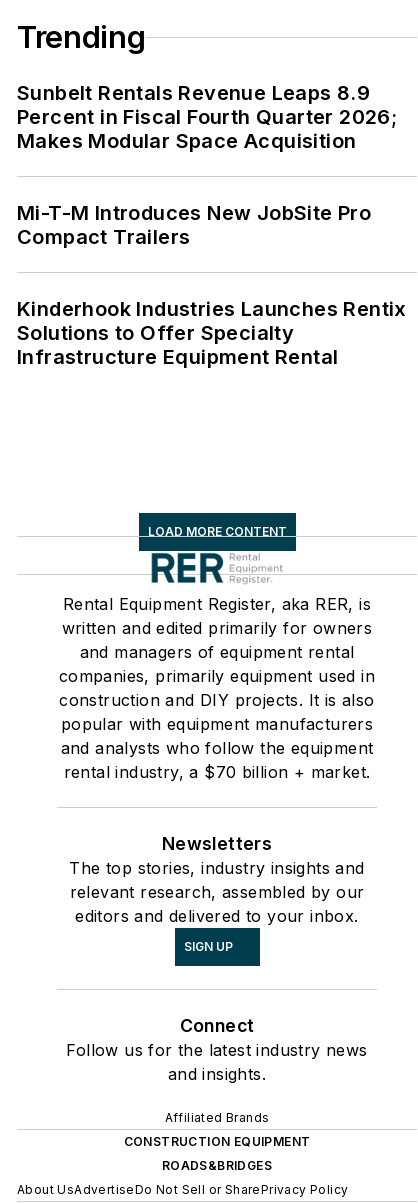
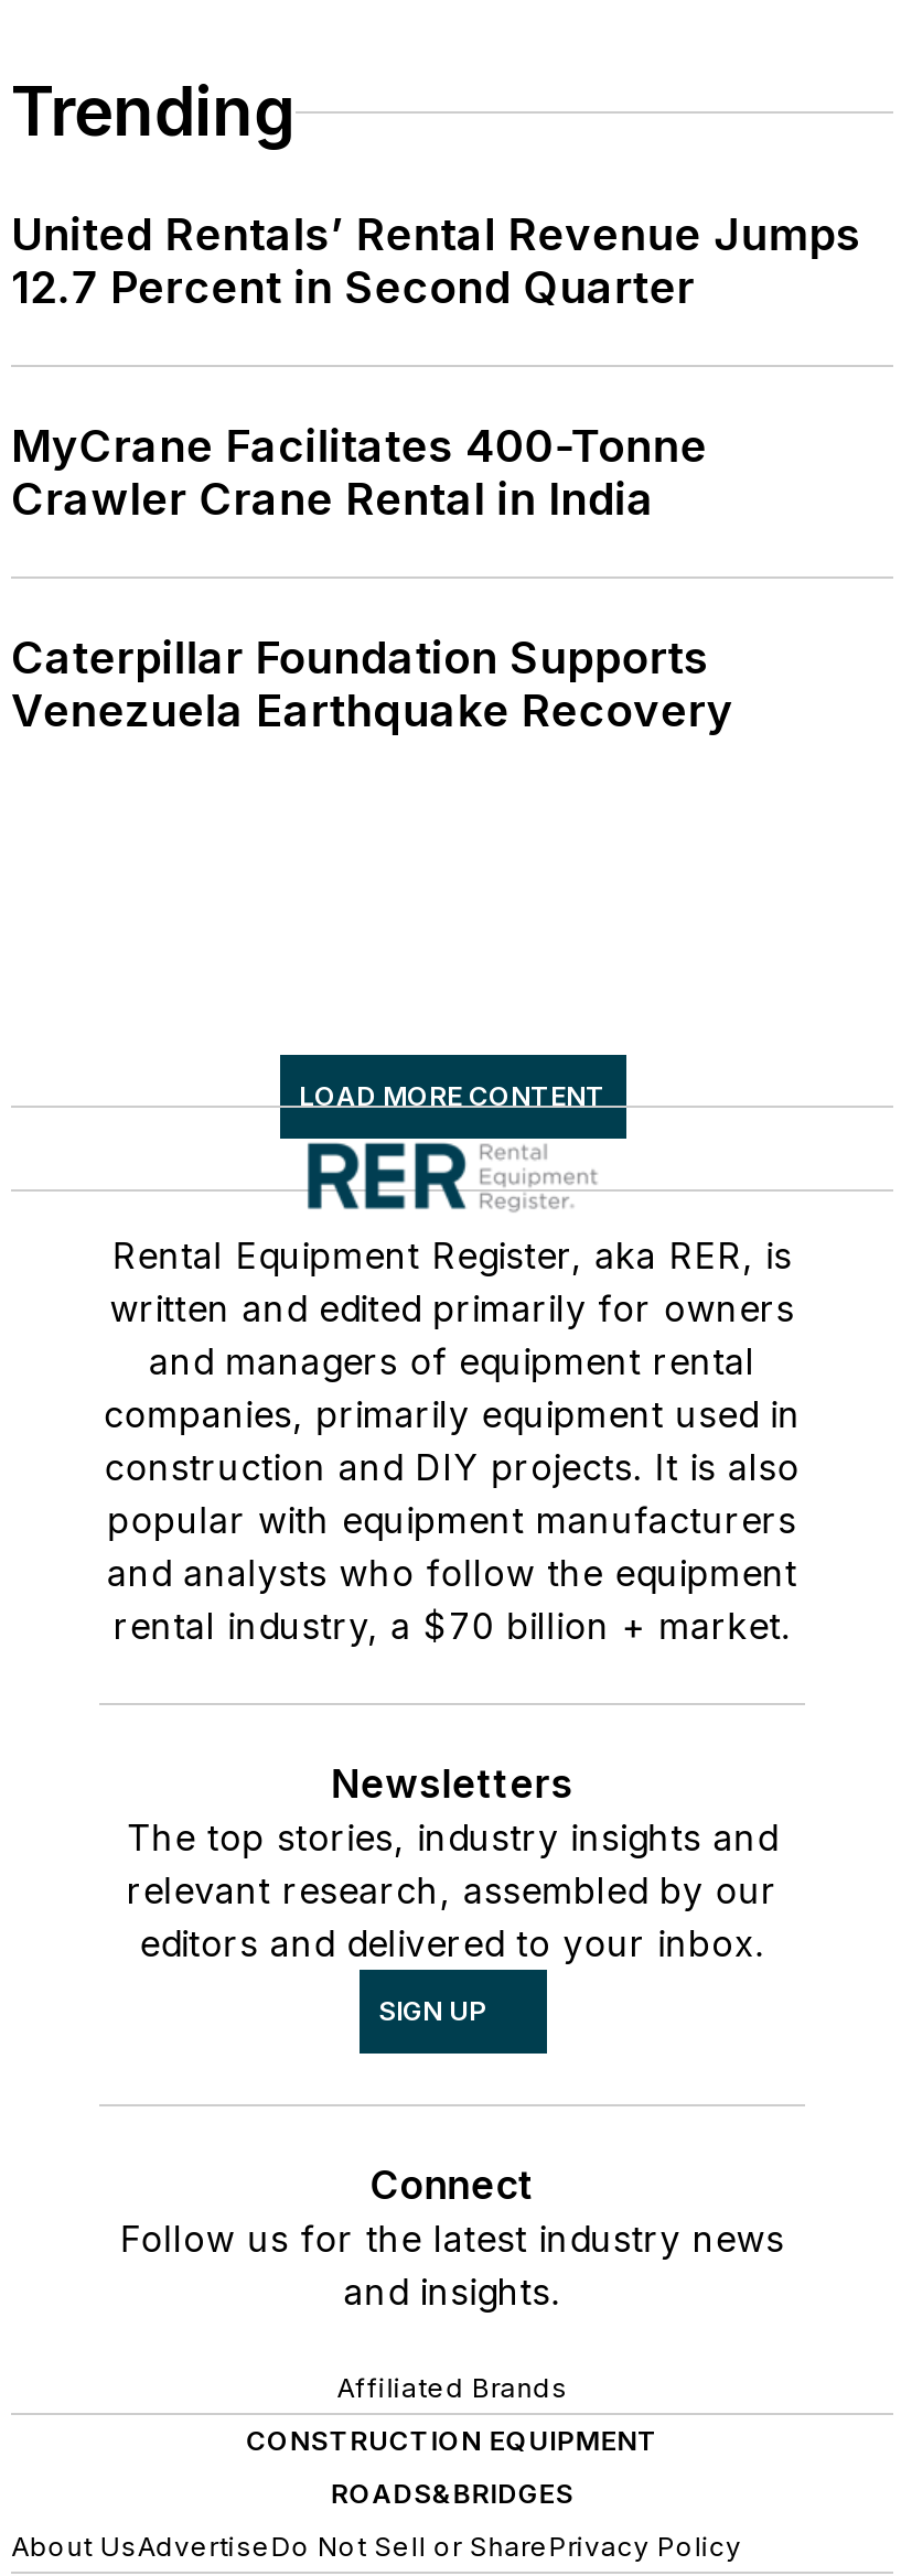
[17,81,397,153] Sunbelt Rentals Revenue Leaps 8.9 | Percent in Fiscal Fourth Quarter 2026; | Makes Modular Space Acquisition -> [11,209,861,314] United Rentals’ Rental Revenue Jumps | 12.7 Percent in Second Quarter
[17,201,373,249] Mi-T-M Introduces New JobSite Pro | Compact Trailers -> [11,420,712,526] MyCrane Facilitates 400-Tonne | Crawler Crane Rental in India
[17,297,407,369] Kinderhook Industries Launches Rentix | Solutions to Offer Specialty | Infrastructure Equipment Rental -> [11,632,734,738] Caterpillar Foundation Supports | Venezuela Earthquake Recovery

